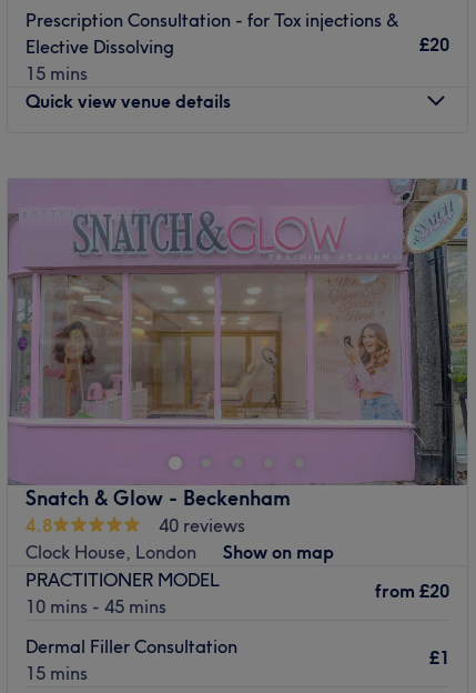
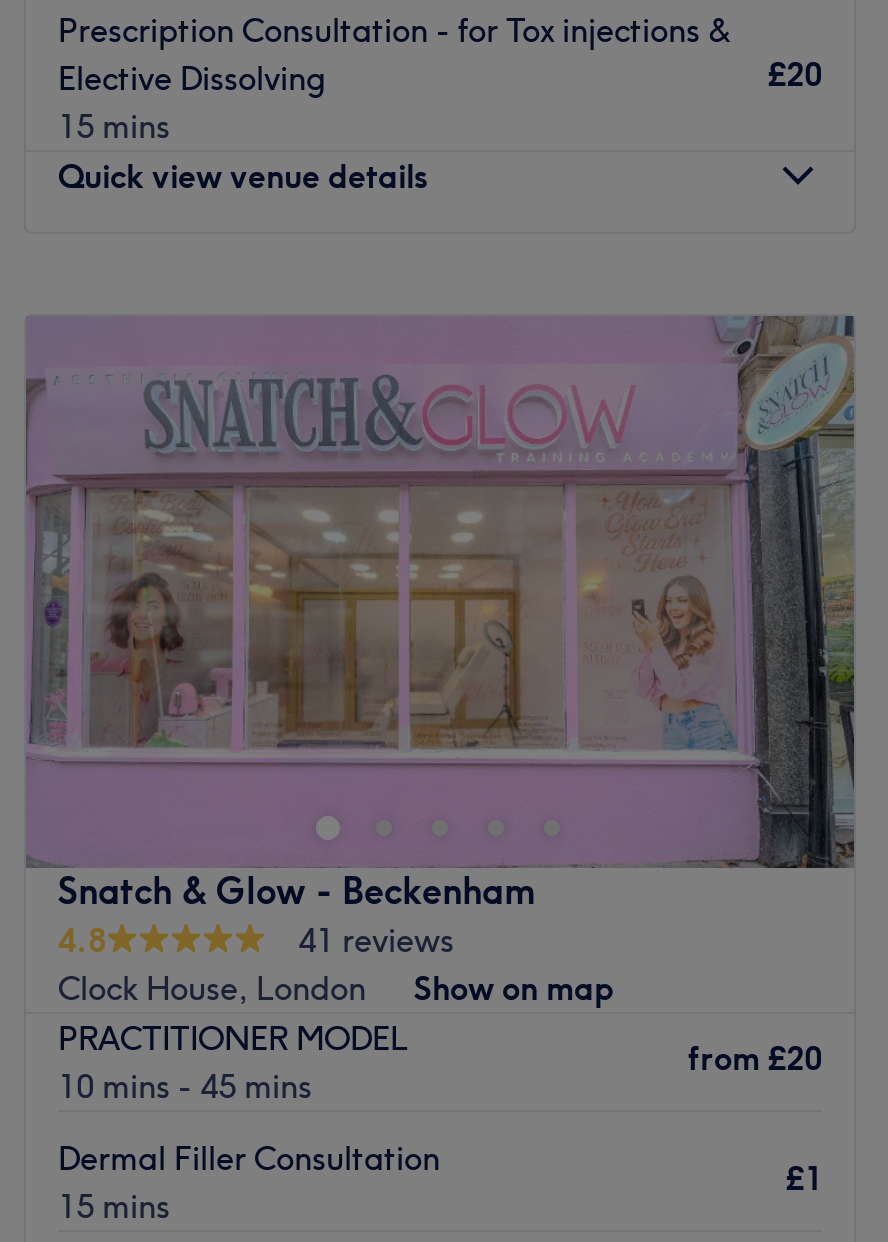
[159,514,245,536] 40 reviews -> [298,919,454,959] 41 reviews

